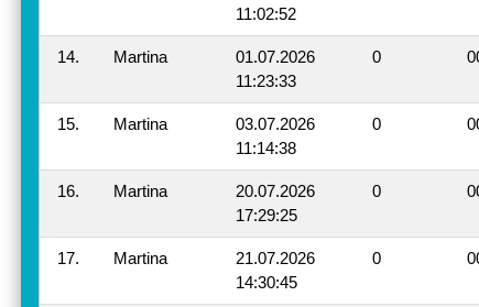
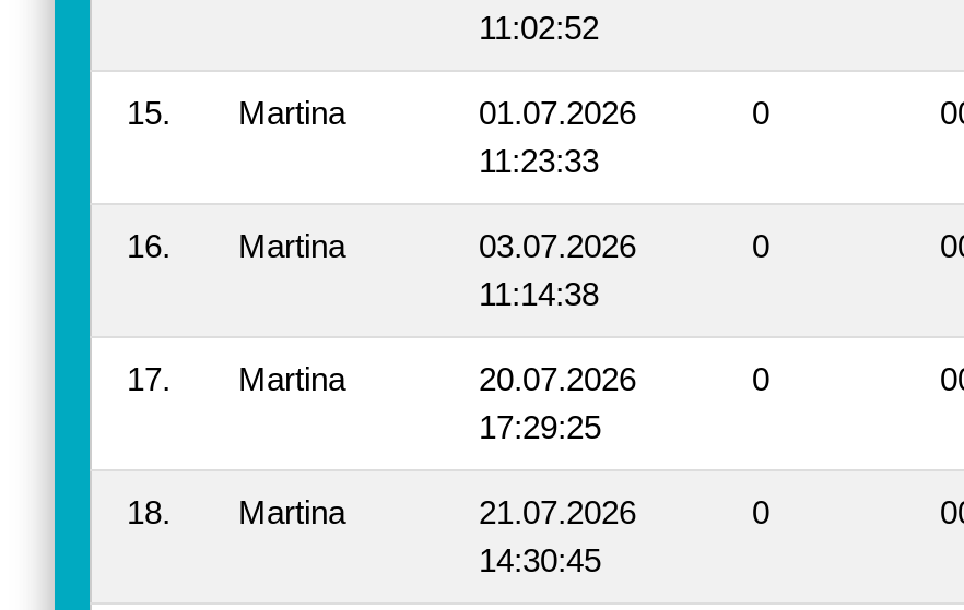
[57,47,167,66] 14. Martina -> [127,93,345,131] 15. Martina
[57,114,167,133] 15. Martina -> [127,227,345,264] 16. Martina
[57,181,167,200] 16. Martina -> [127,360,345,397] 17. Martina
[57,248,167,267] 17. Martina -> [127,493,345,530] 18. Martina

